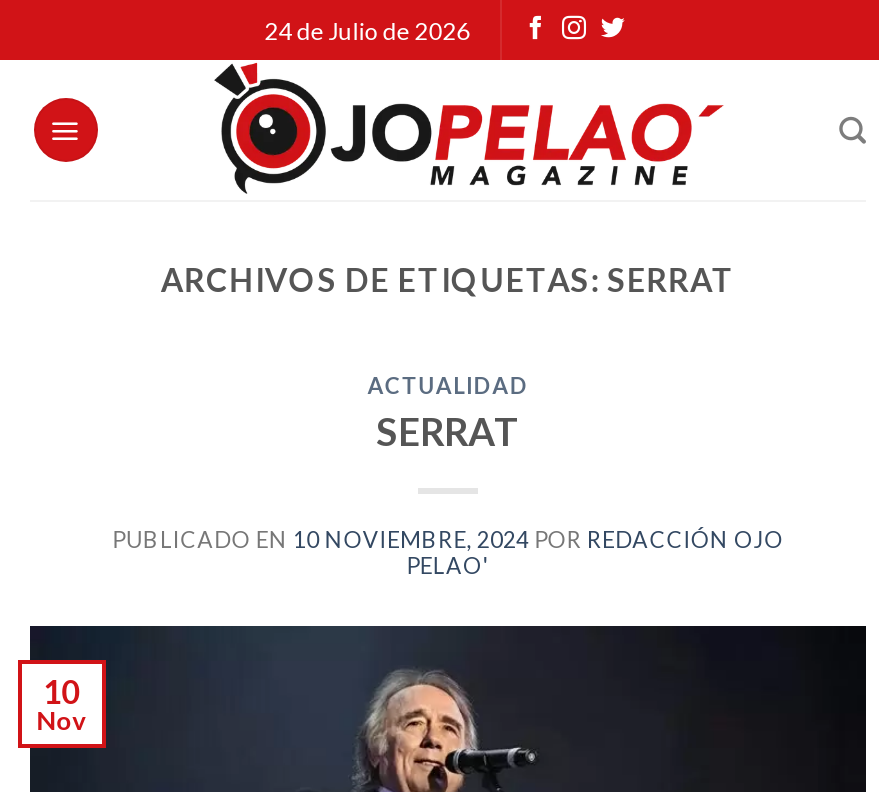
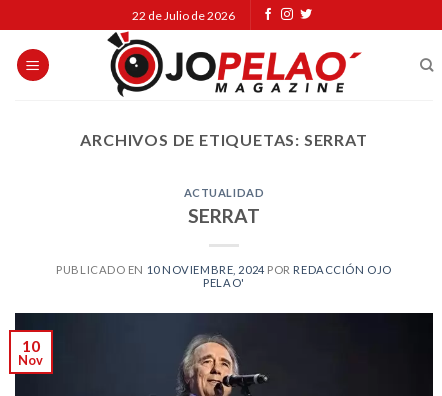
[264,15,470,45] 24 de Julio de 2026 -> [132,7,235,22] 22 de Julio de 2026

